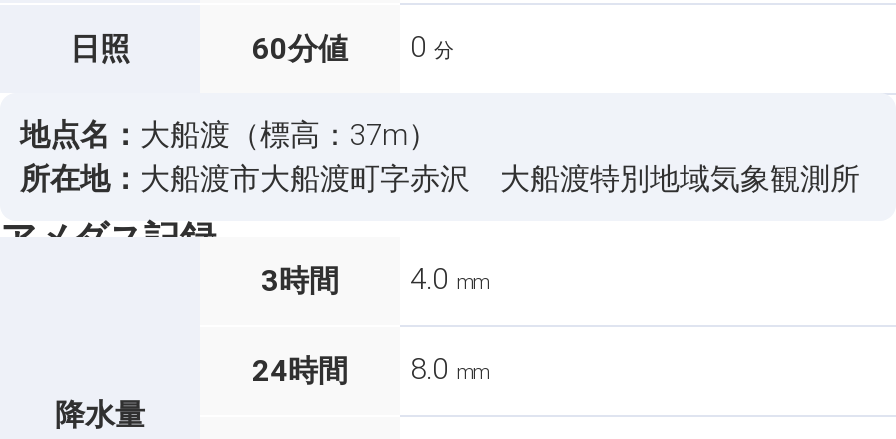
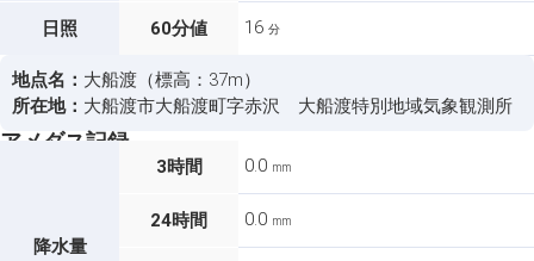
[252,29,454,67] 60分値 0分 -> [150,17,280,39] 60分値 16分
[261,261,488,299] 3時間 4.0 mm -> [156,155,291,178] 3時間 0.0 mm
[252,351,488,389] 24時間 8.0 mm -> [150,209,291,231] 24時間 0.0 mm

